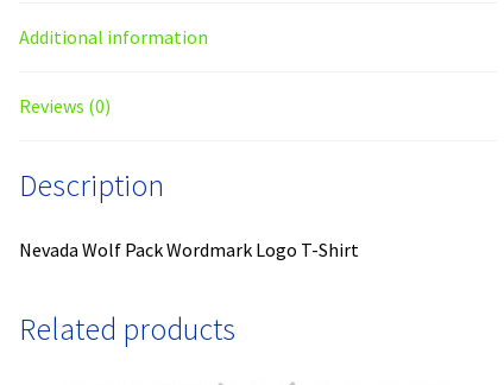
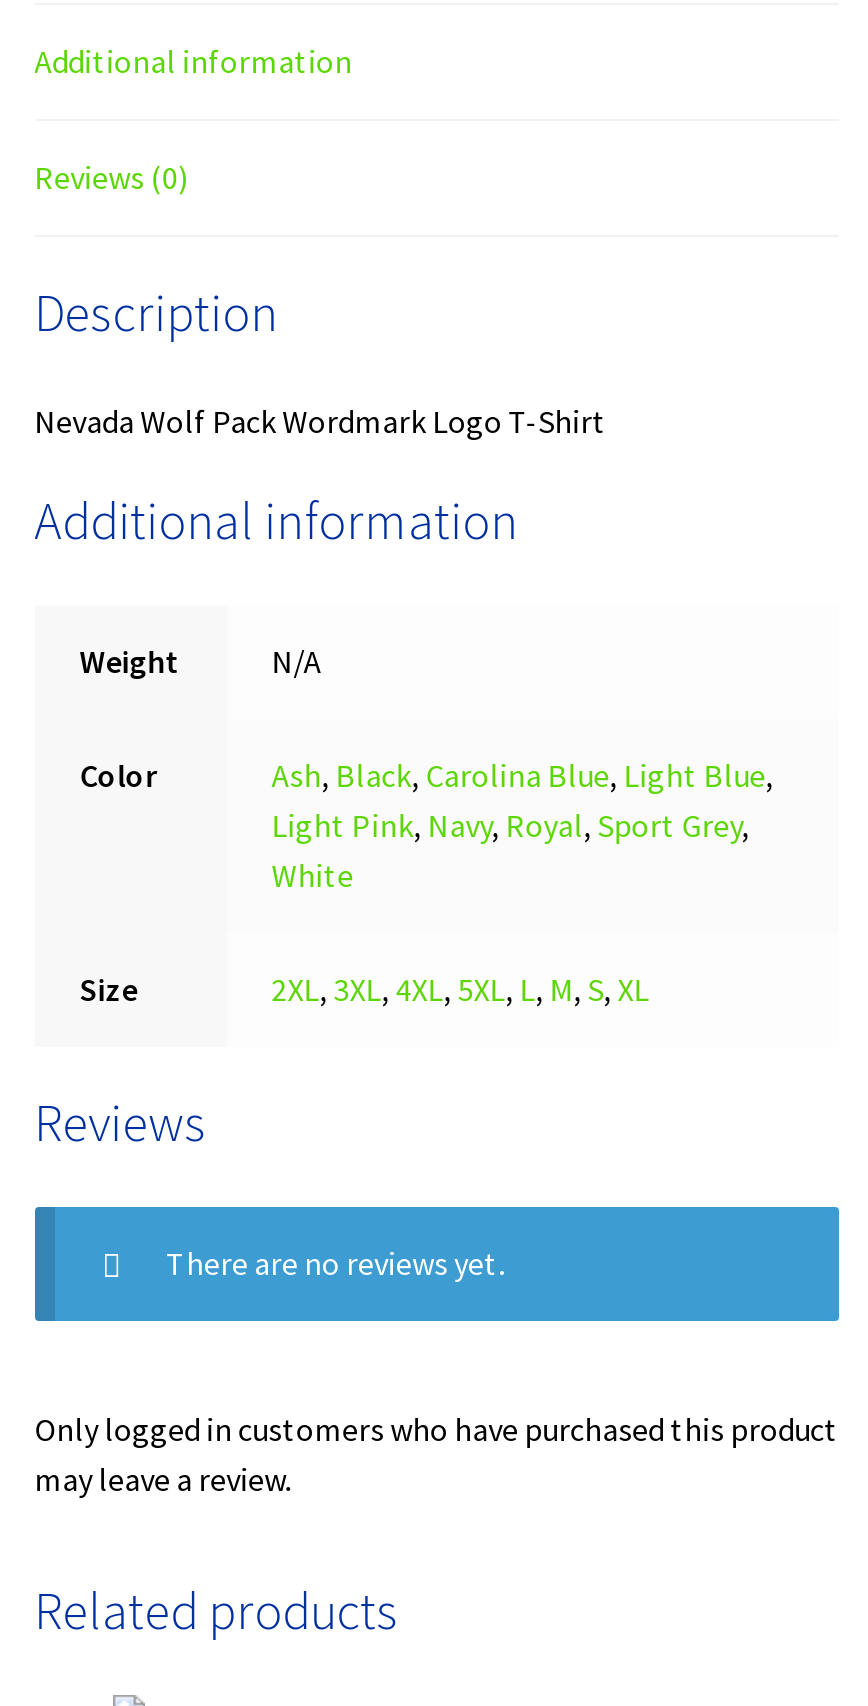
none -> [34,490,774,1282] Additional information | Weight | N/A | Color | Ash, Black, Carolina Blue, Light Blue, | Light Pink, Navy, Royal, Sport Grey, | White | Size | 2XL, 3XL, 4XL, 5XL, L, M, S, XL | Reviews | There are no reviews yet.
none -> [34,1408,838,1498] Only logged in customers who have purchased this product | may leave a review.

